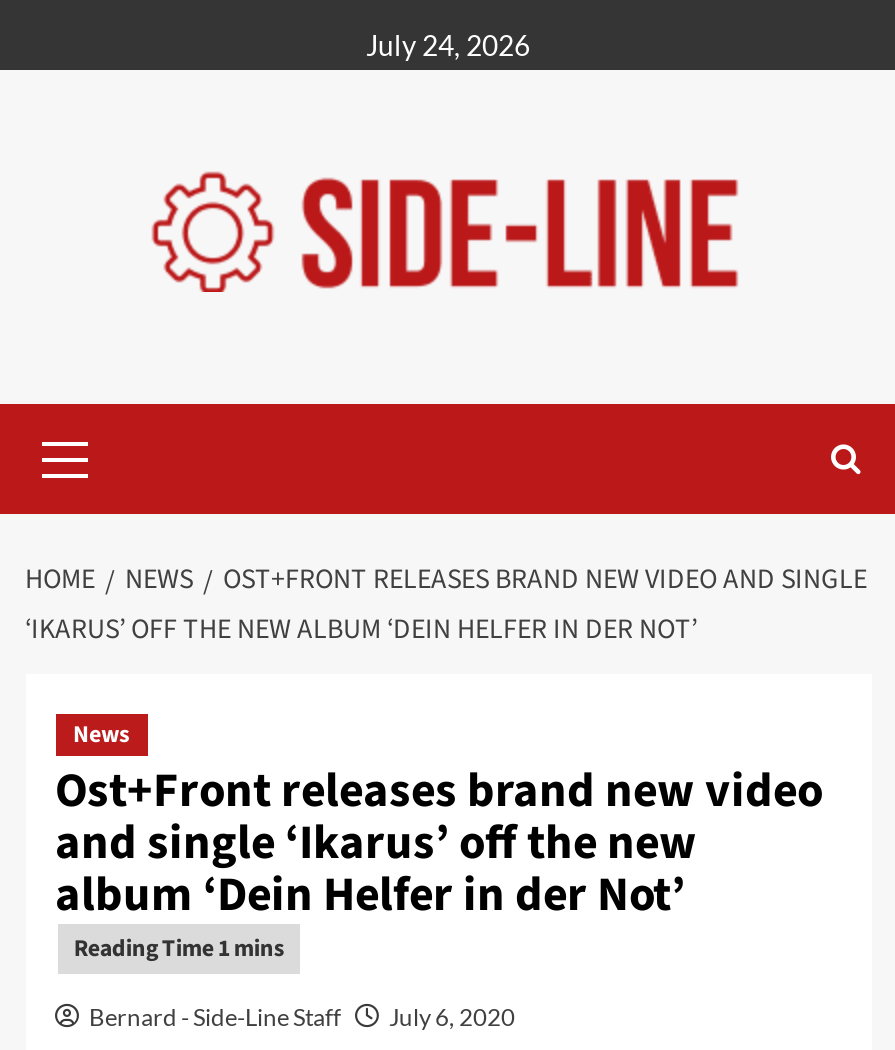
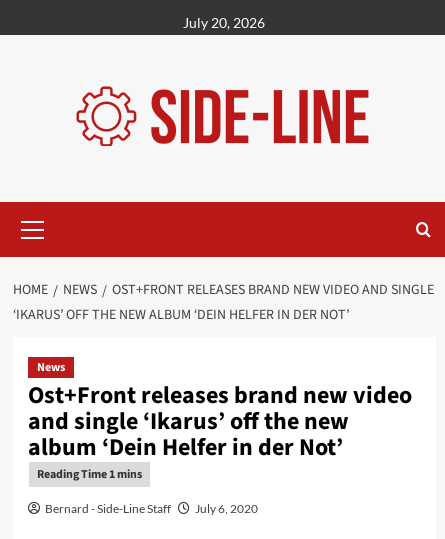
[366,28,530,62] July 24, 2026 -> [183,14,265,31] July 20, 2026

